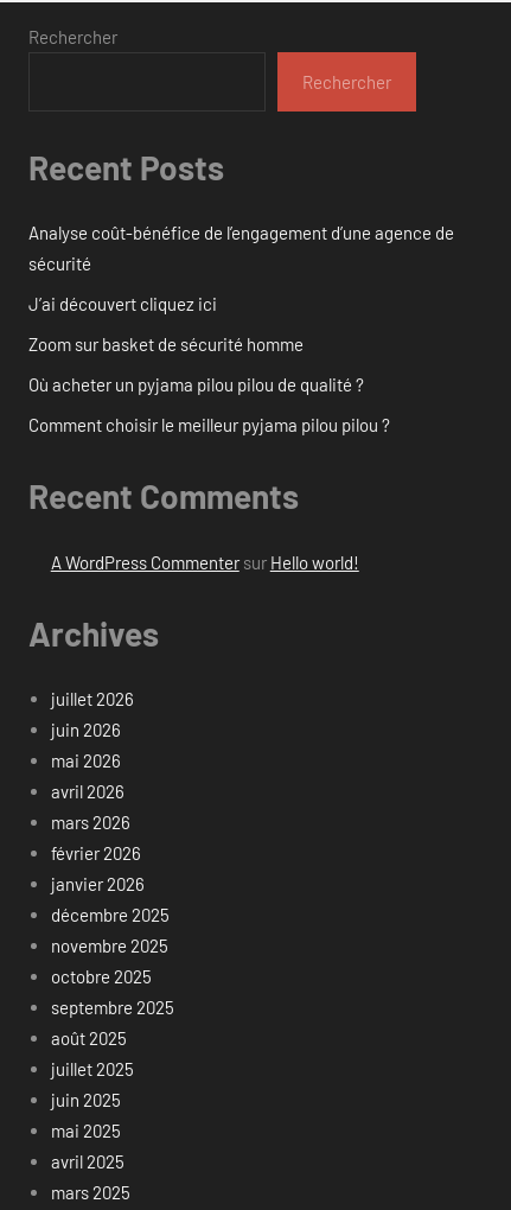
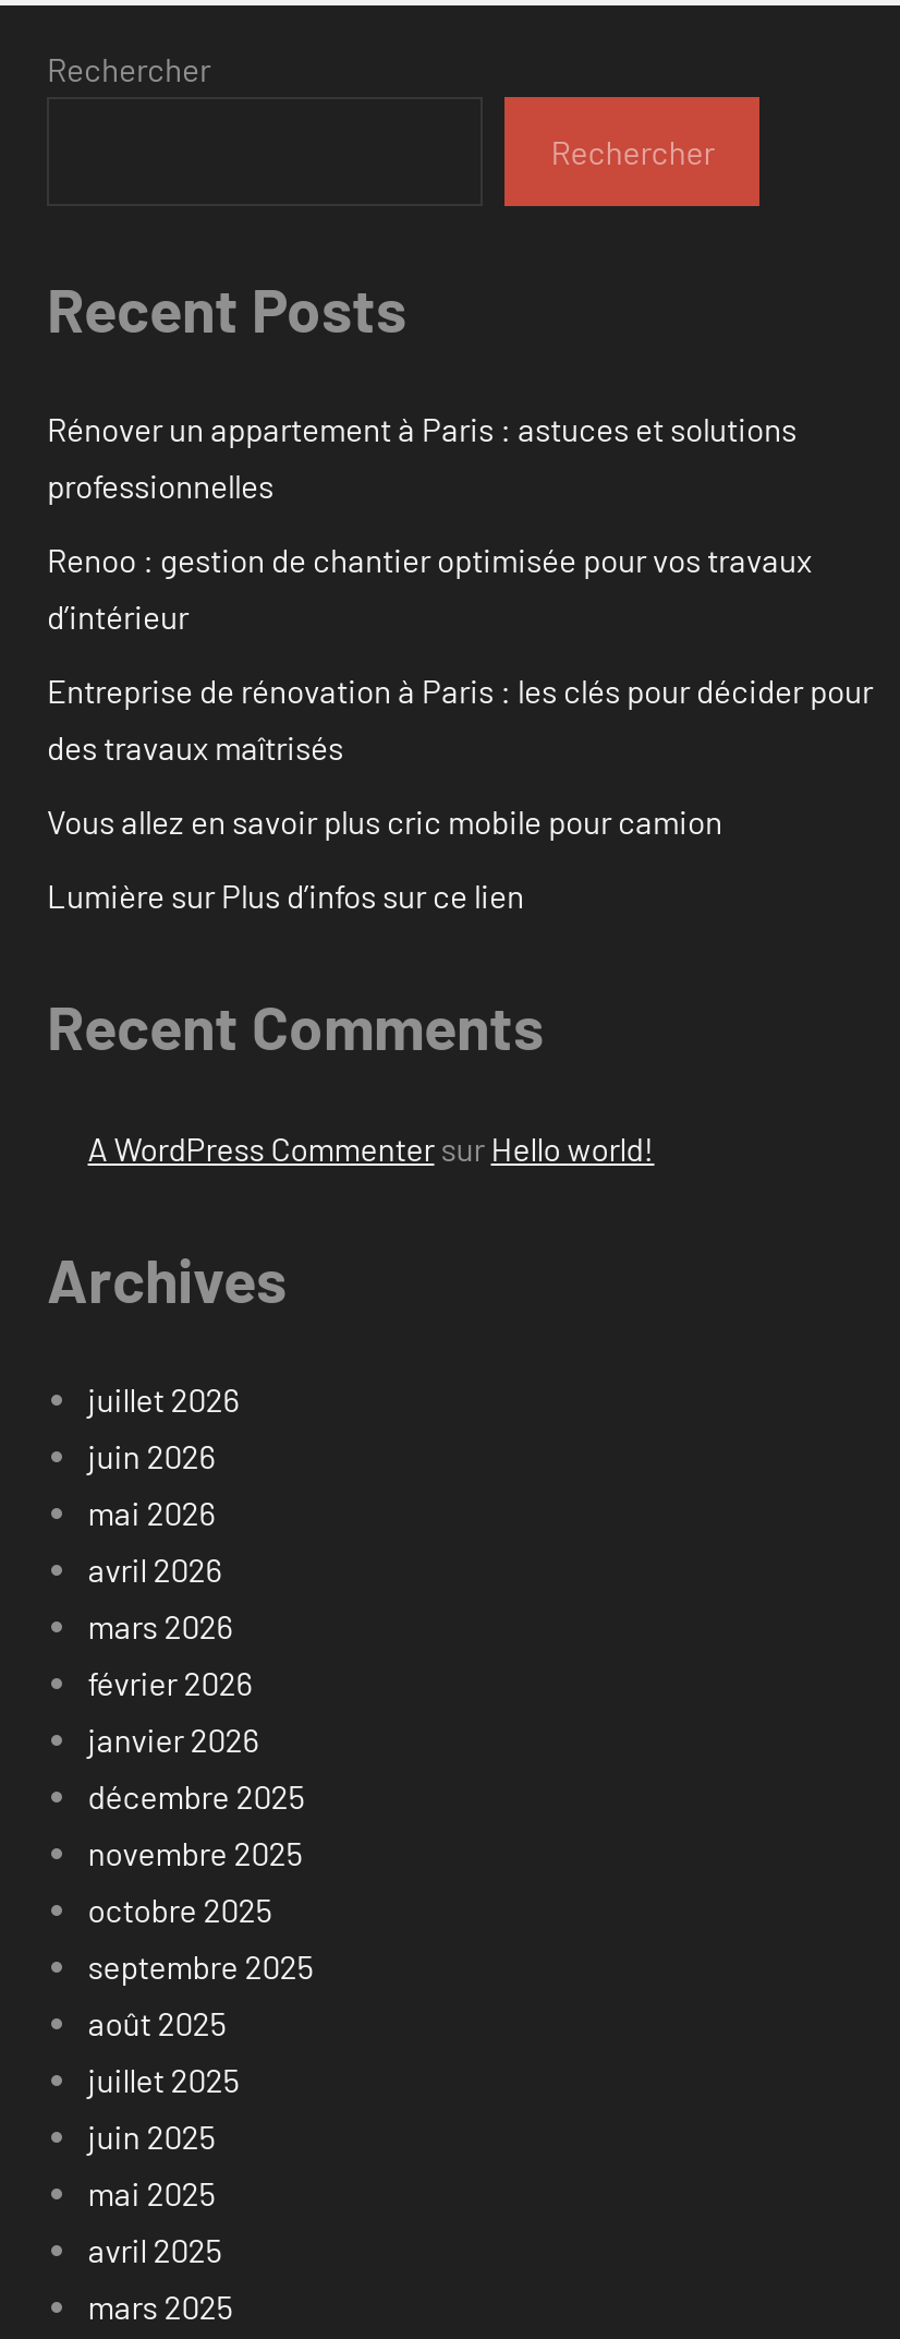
[28,222,454,274] Analyse coût-bénéfice de l’engagement d’une agence de | sécurité -> [47,410,796,506] Rénover un appartement à Paris : astuces et solutions | professionnelles
[28,293,217,315] J’ai découvert cliquez ici -> [47,540,812,636] Renoo : gestion de chantier optimisée pour vos travaux | d’intérieur
[28,334,304,355] Zoom sur basket de sécurité homme -> [47,671,873,767] Entreprise de rénovation à Paris : les clés pour décider pour | des travaux maîtrisés
[28,374,364,395] Où acheter un pyjama pilou pilou de qualité ? -> [47,802,722,841] Vous allez en savoir plus cric mobile pour camion
[28,414,390,436] Comment choisir le meilleur pyjama pilou pilou ? -> [47,876,524,916] Lumière sur Plus d’infos sur ce lien

